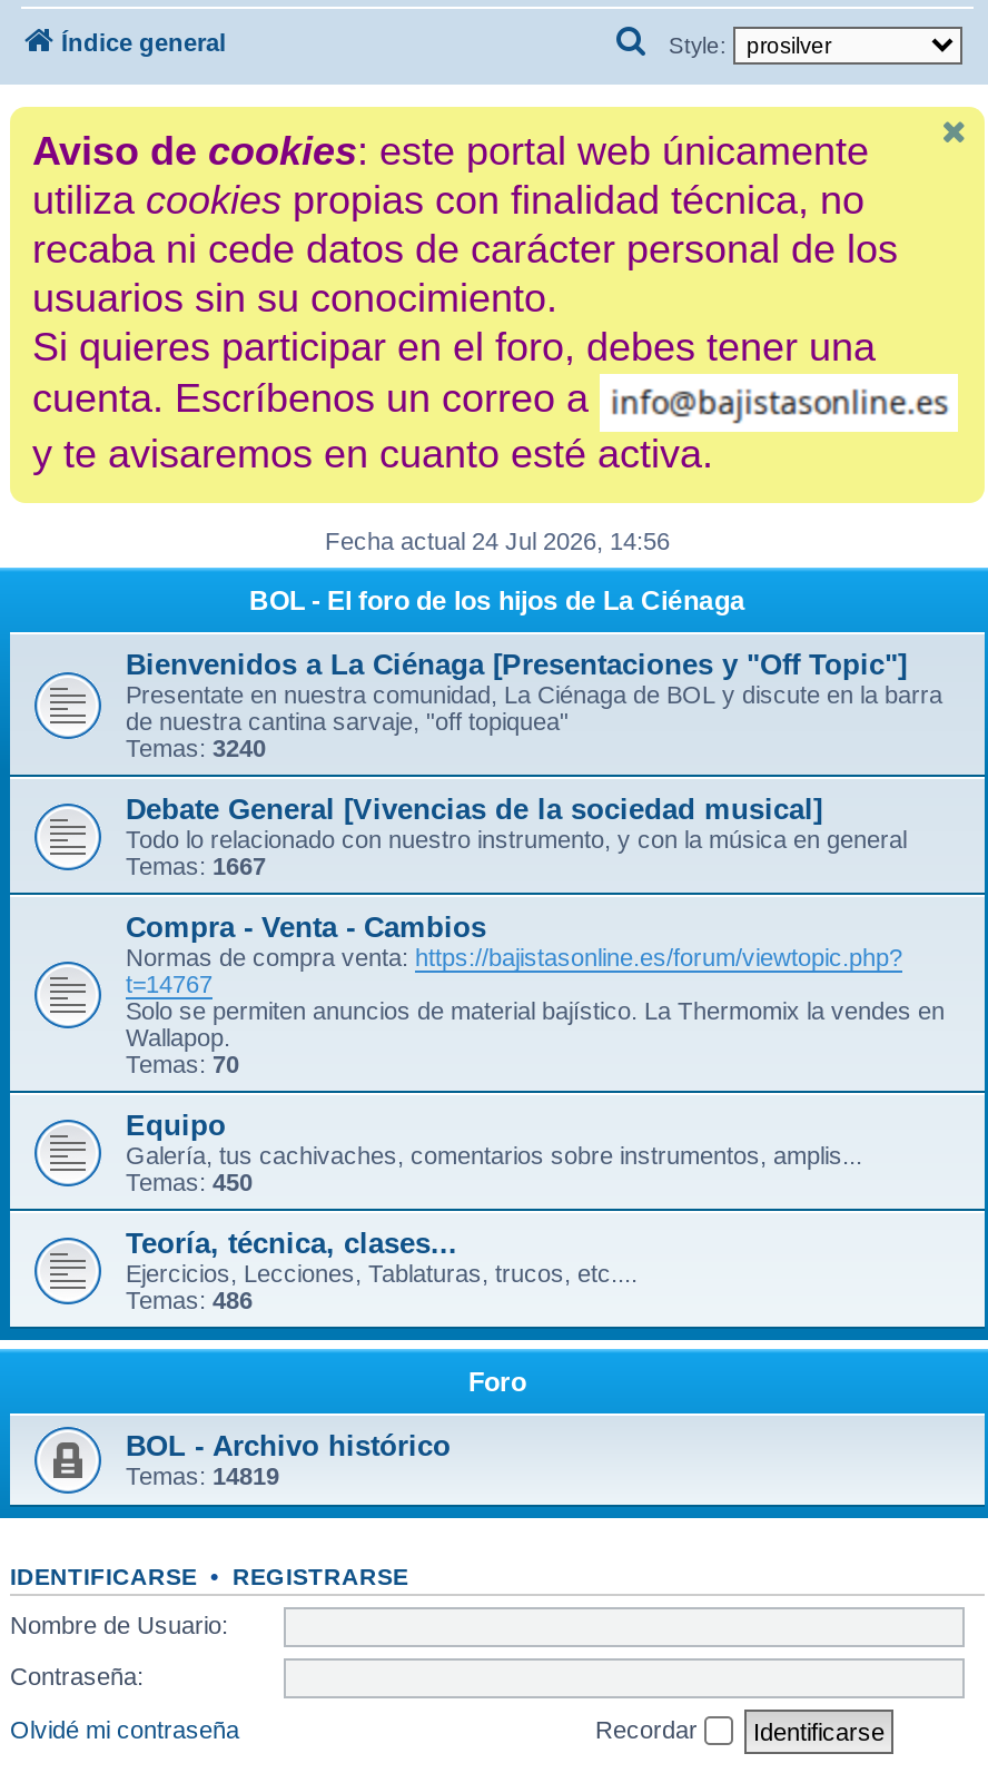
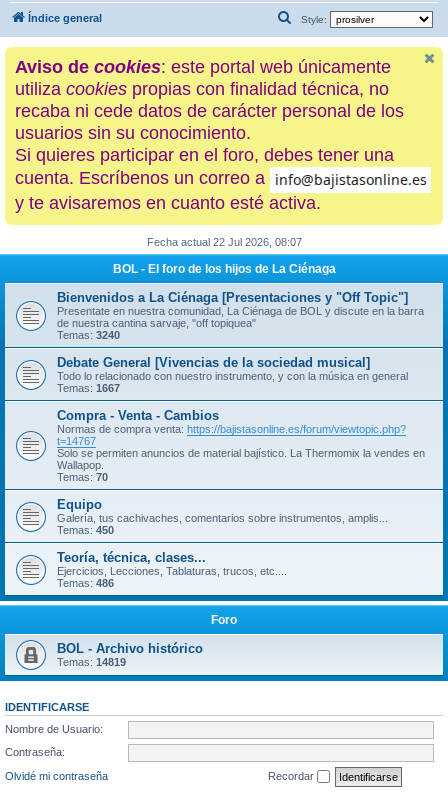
[325,527,670,553] Fecha actual 24 Jul 2026, 14:56 -> [146,236,301,248] Fecha actual 22 Jul 2026, 08:07
[10,1562,408,1588] IDENTIFICARSE • REGISTRARSE -> [5,701,89,713] IDENTIFICARSE

